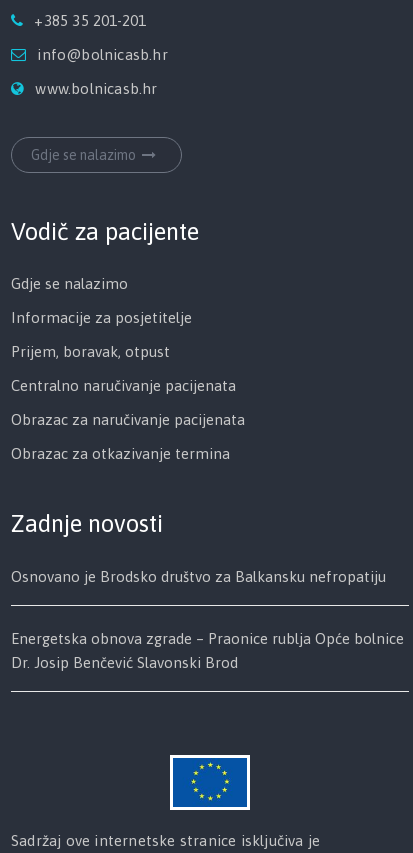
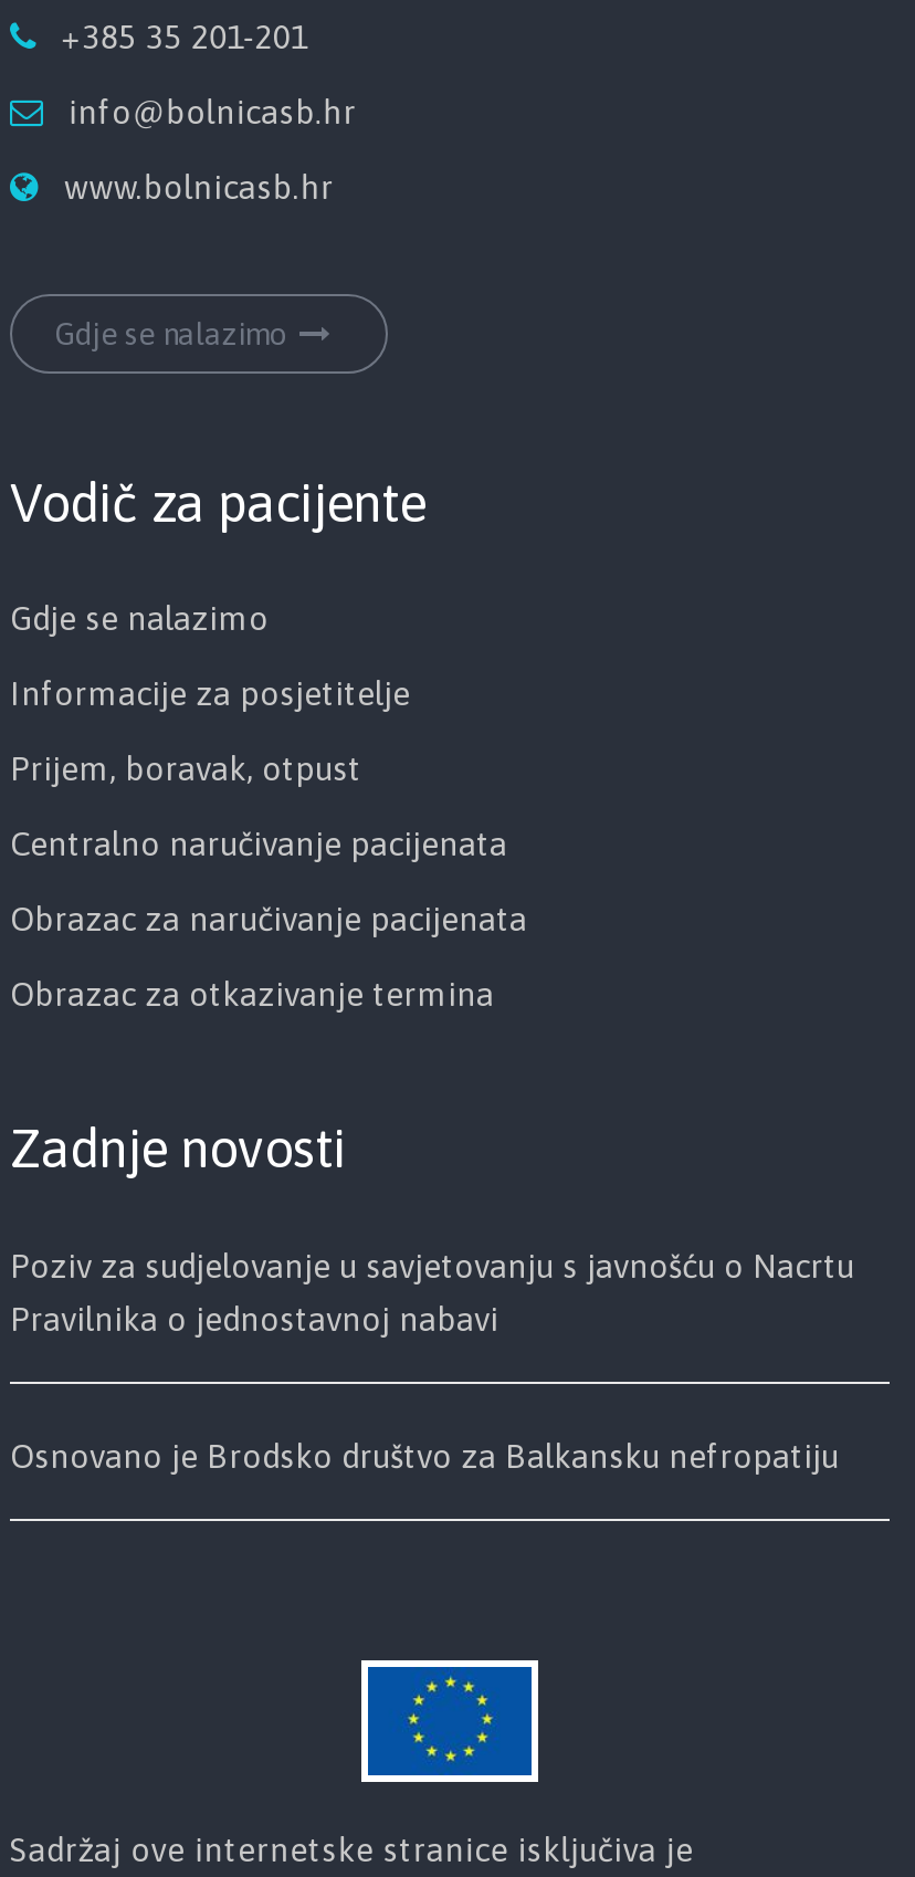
none -> [10,1247,854,1337] Poziv za sudjelovanje u savjetovanju s javnošću o Nacrtu | Pravilnika o jednostavnoj nabavi
moved [11,568,386,585] -> [10,1437,839,1474]: Osnovano je Brodsko društvo za Balkansku nefropatiju
[11,630,404,671] Energetska obnova zgrade – Praonice rublja Opće bolnice | Dr. Josip Benčević Slavonski Brod -> none

